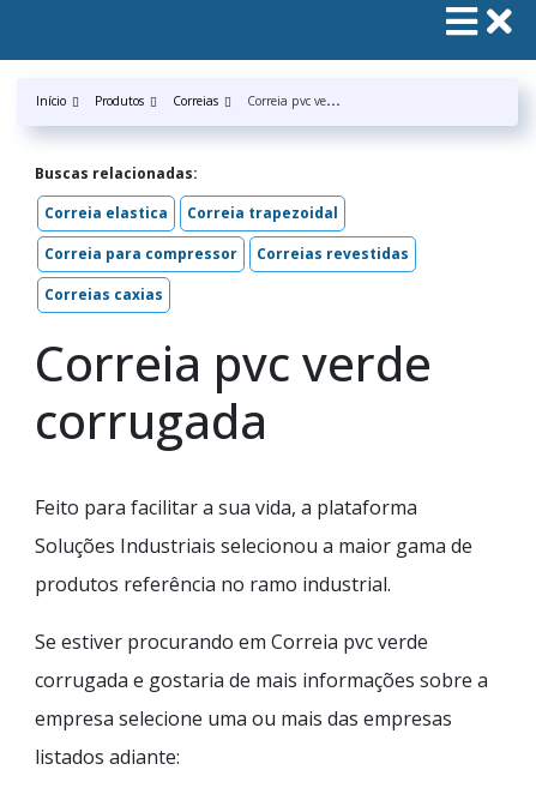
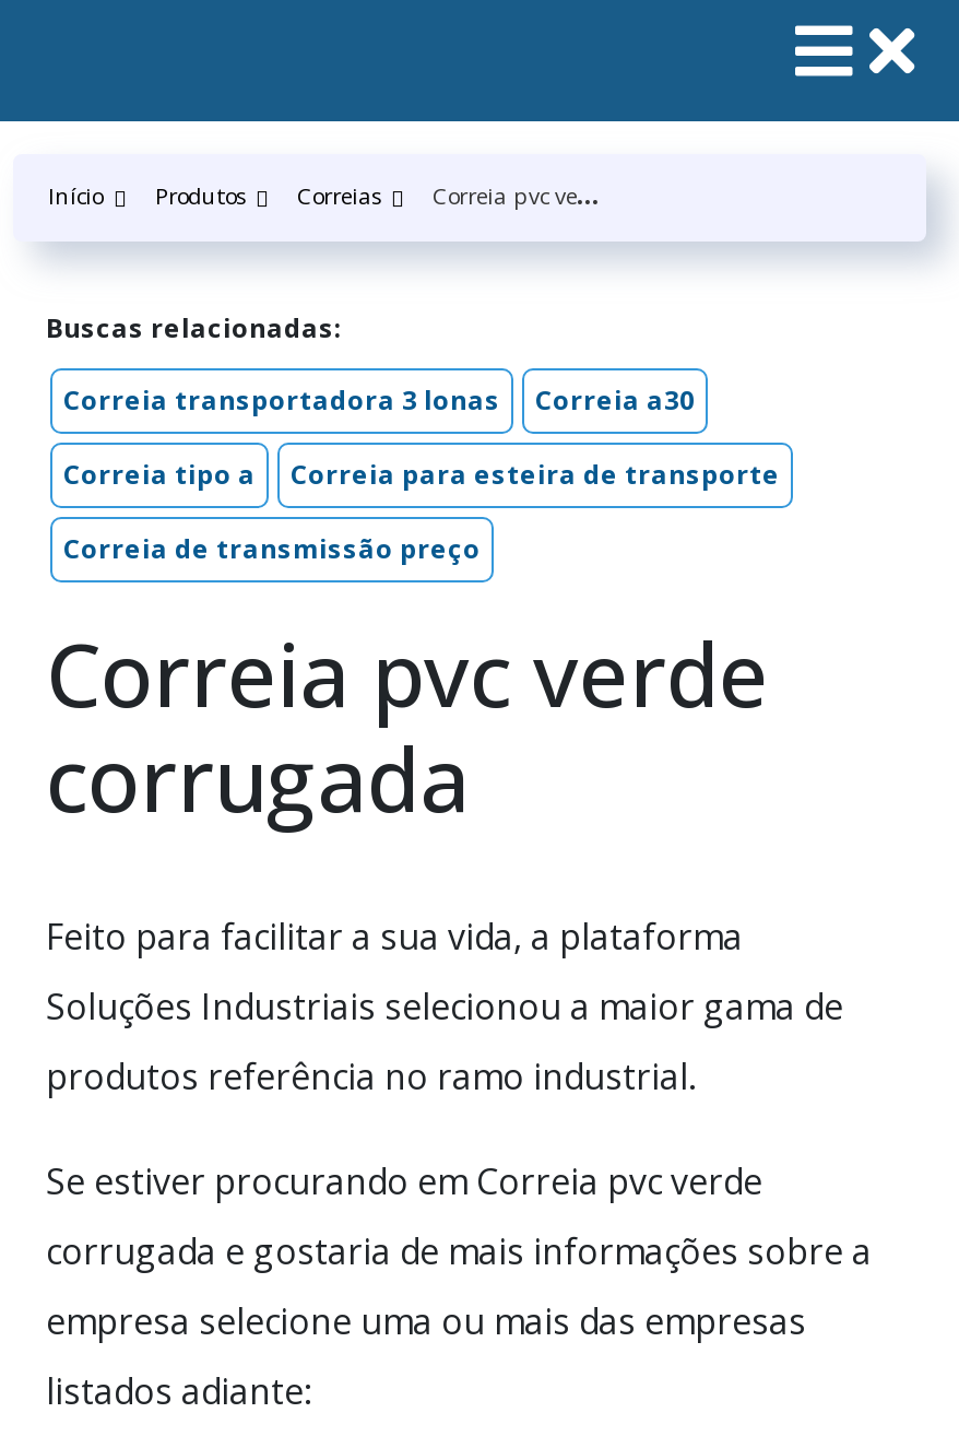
[44,203,338,223] Correia elastica | Correia trapezoidal -> [63,381,695,419] Correia transportadora 3 lonas | Correia a30
[44,243,409,264] Correia para compressor | Correias revestidas -> [63,456,780,493] Correia tipo a | Correia para esteira de transporte
[44,284,163,305] Correias caxias -> [63,530,481,567] Correia de transmissão preço

